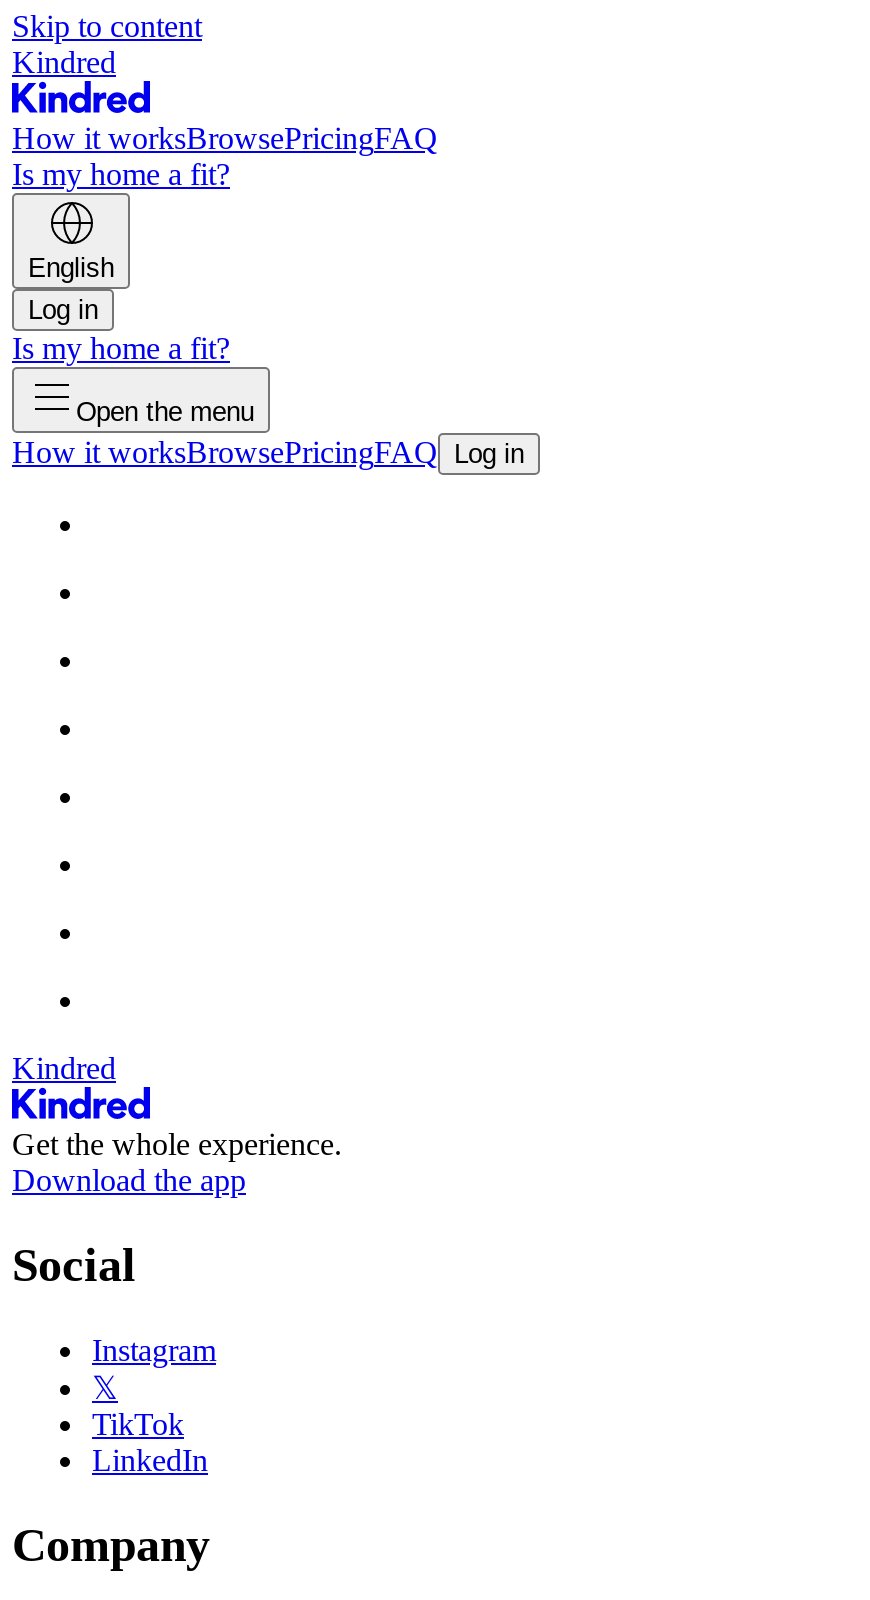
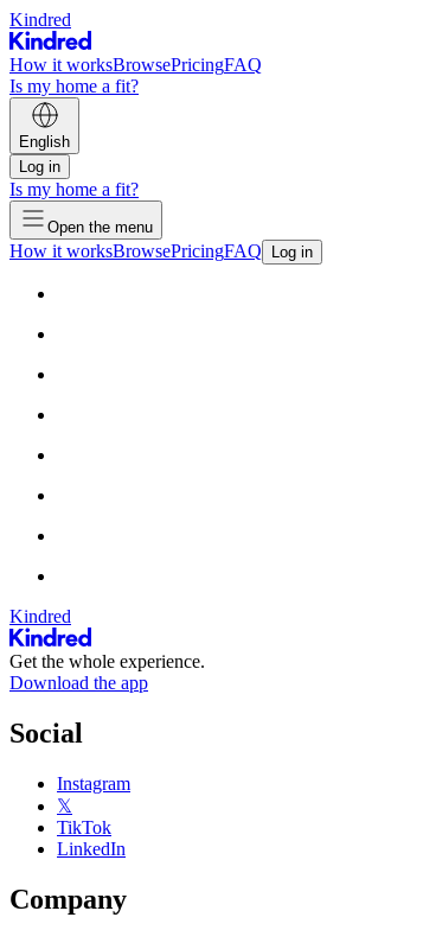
[12,9,202,43] Skip to content -> none

